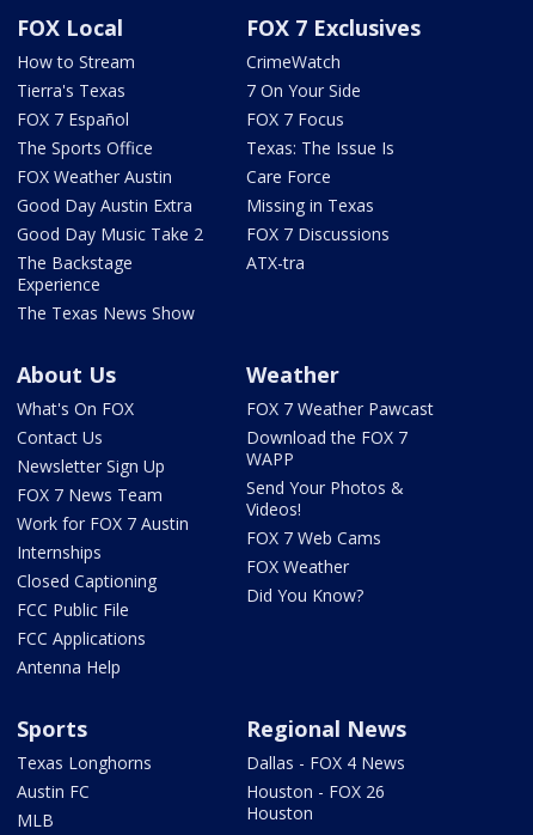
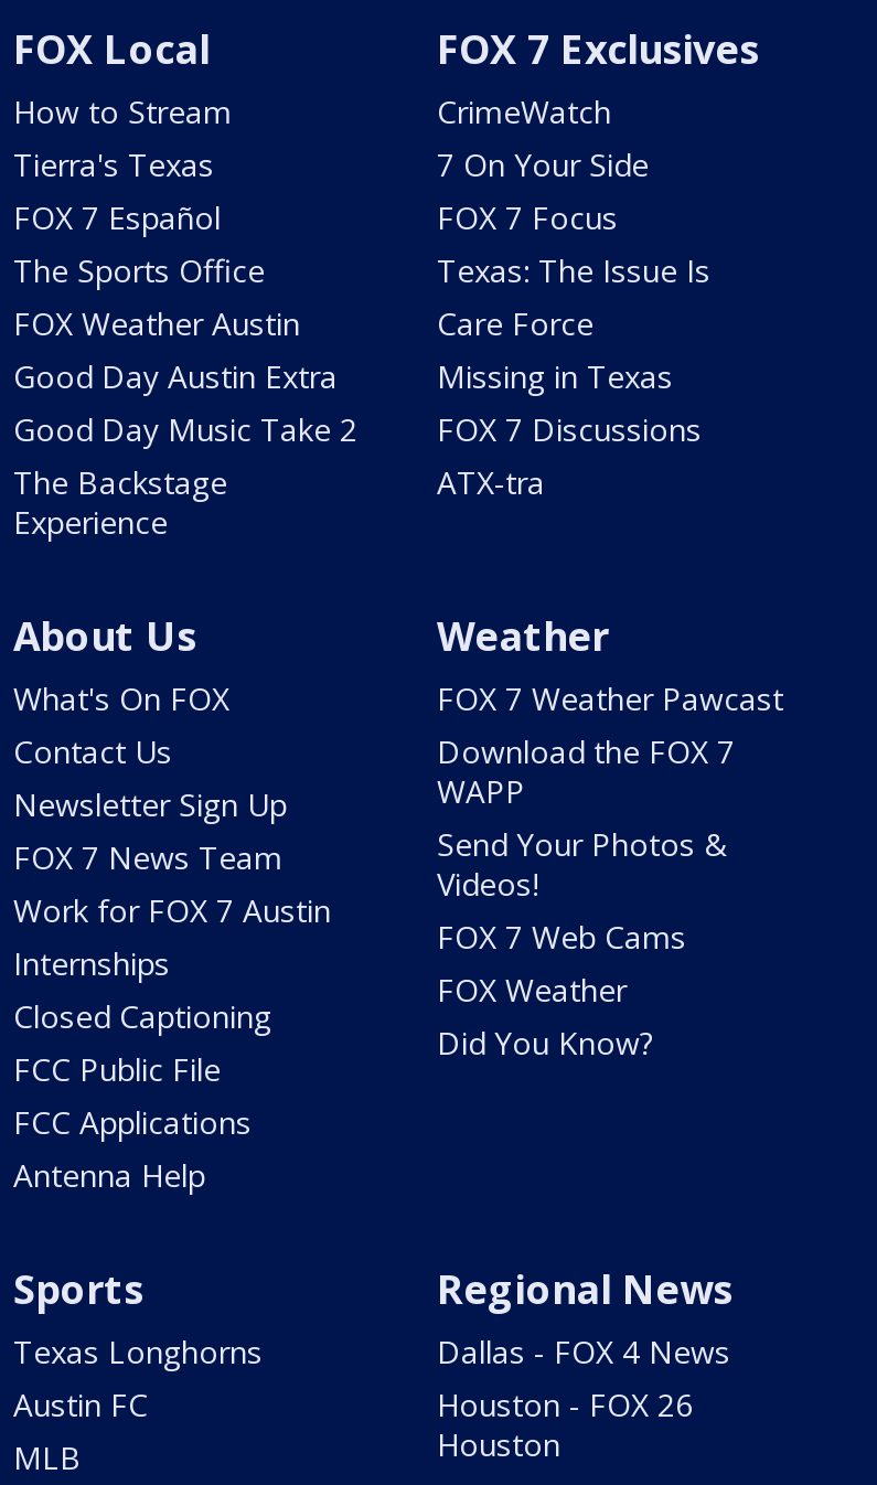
[17,301,195,324] The Texas News Show -> none

